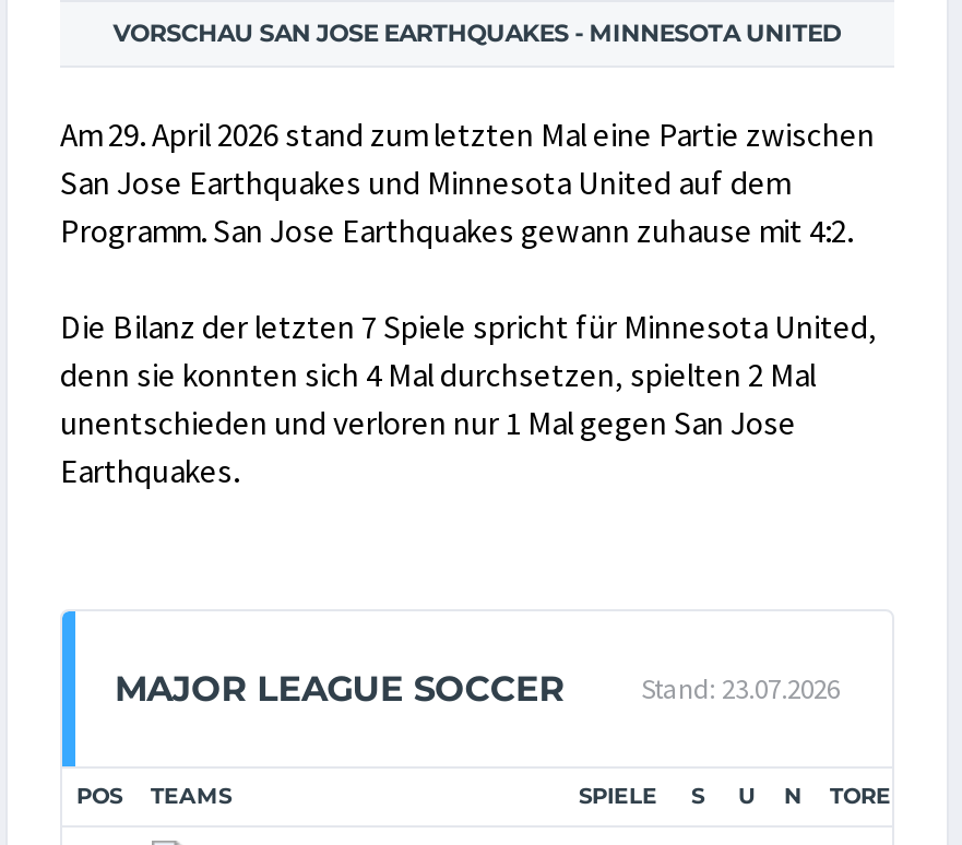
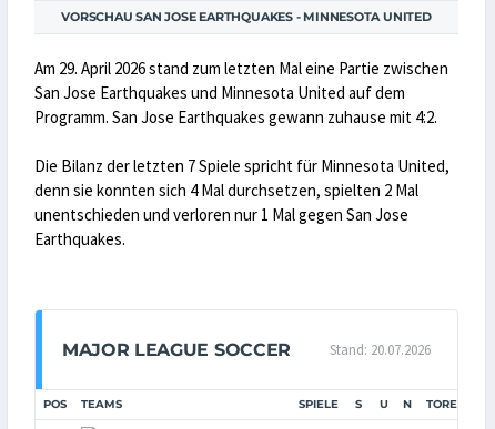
[641,669,840,706] Stand: 23.07.2026 -> [330,340,431,359] Stand: 20.07.2026

